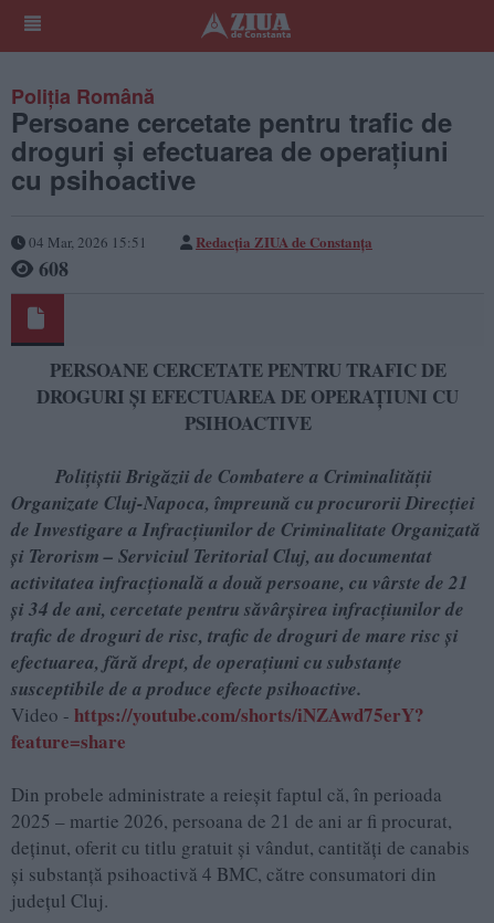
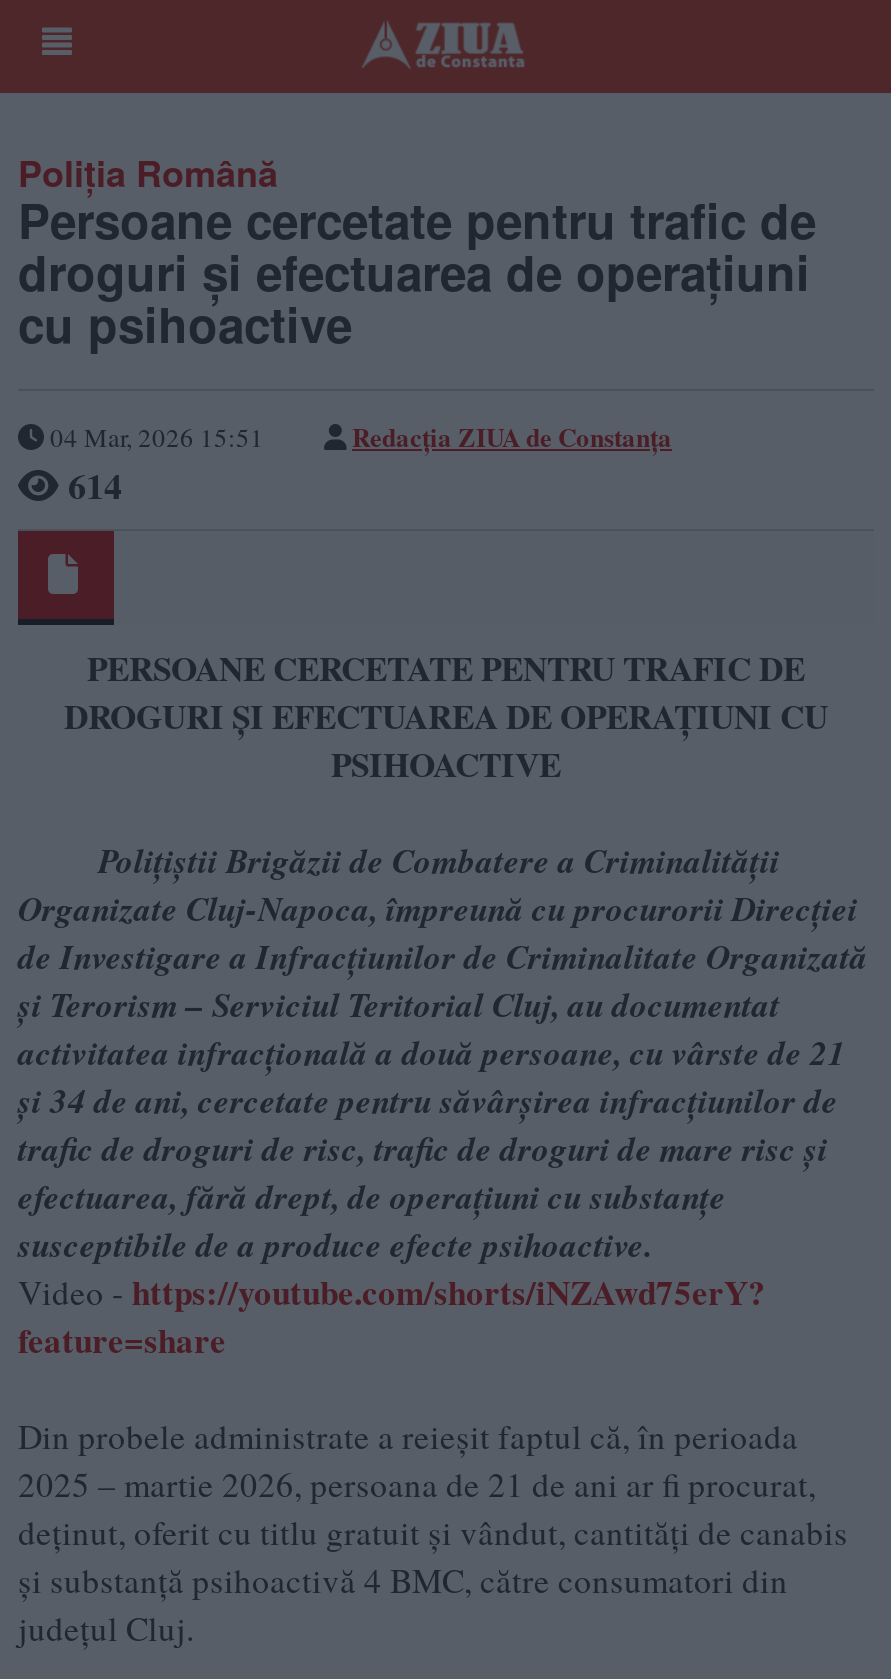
[33,254,69,282] 608 -> [58,458,122,510] 614

